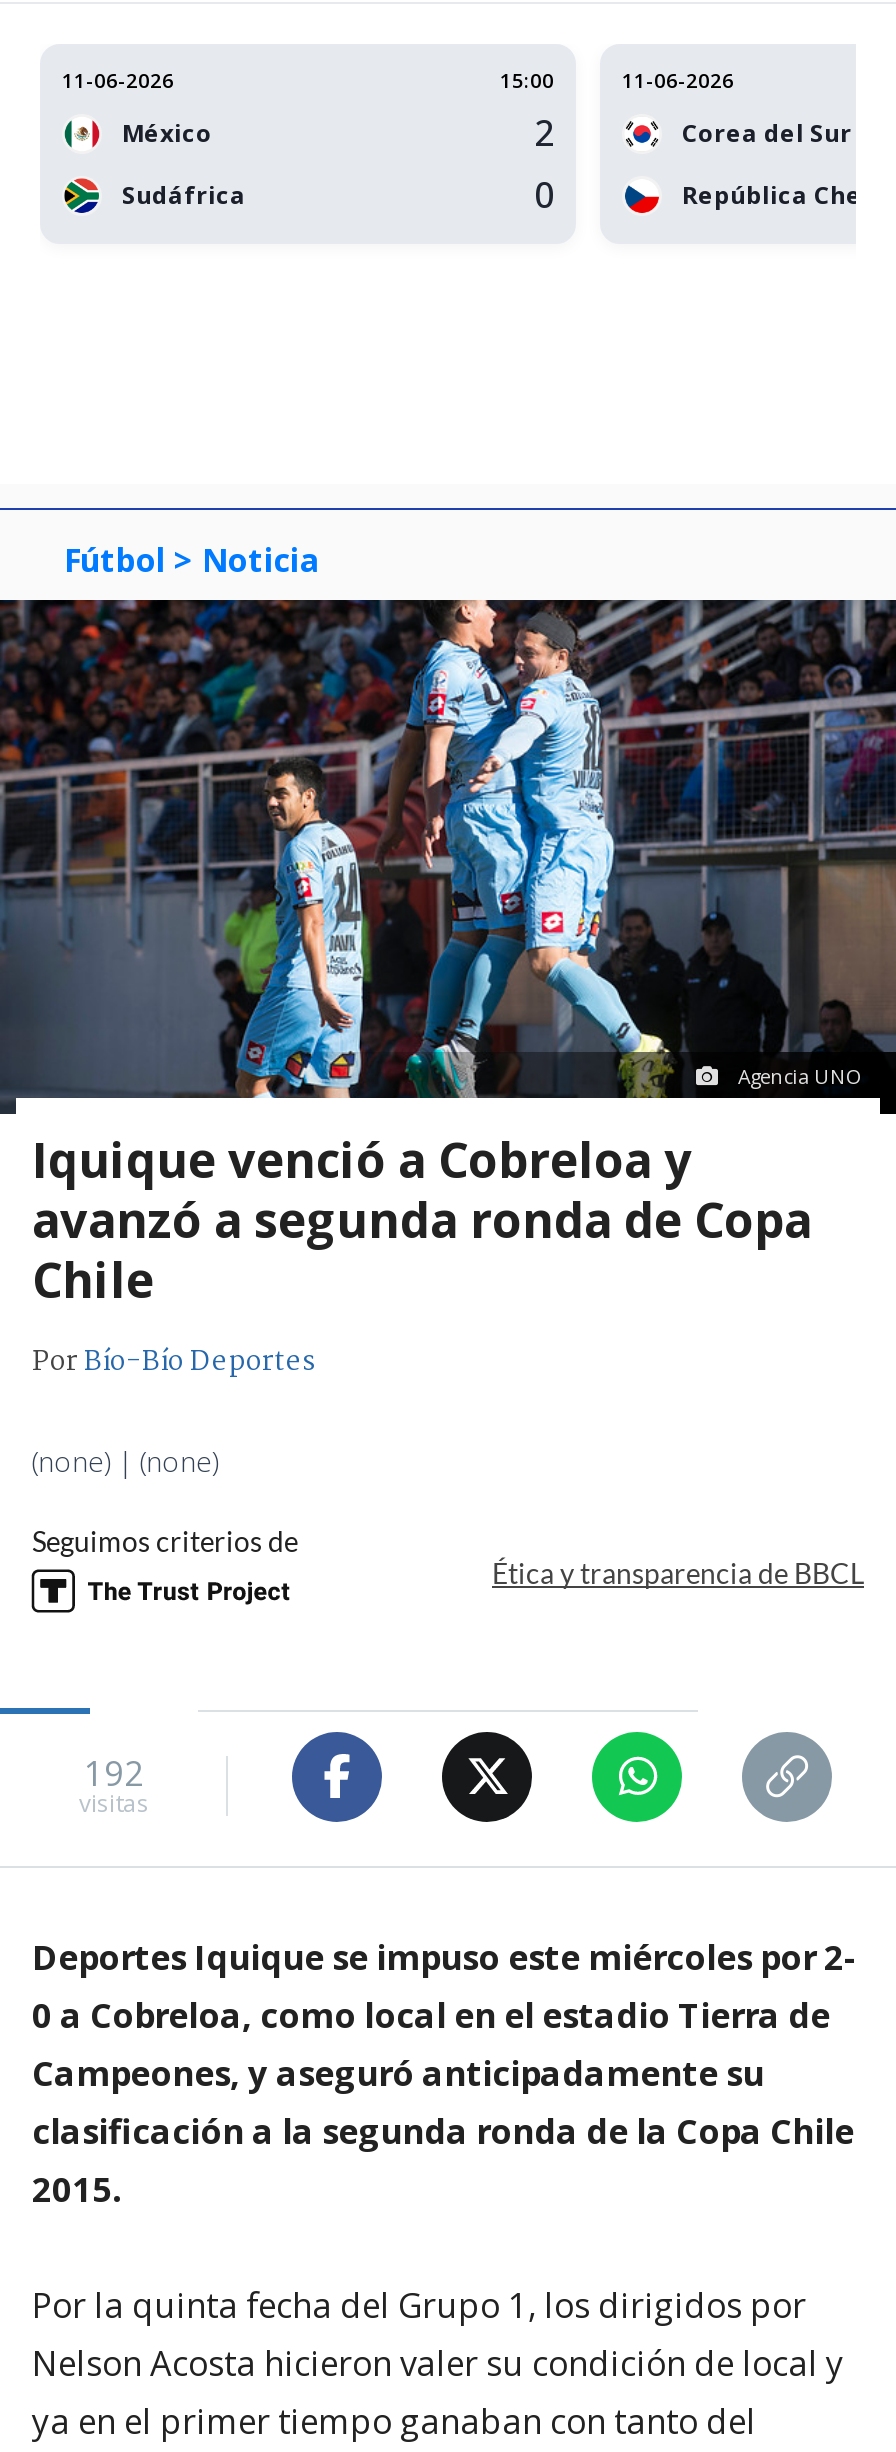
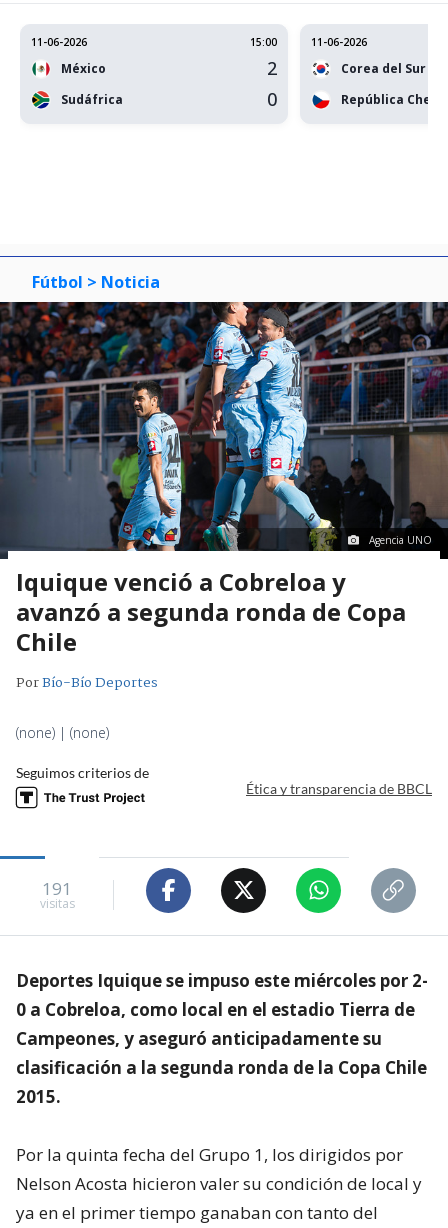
[84,1751,144,1797] 192 -> [42,877,72,900] 191

